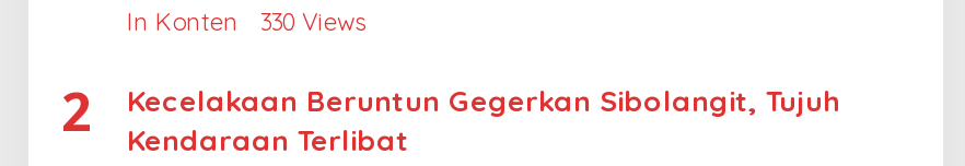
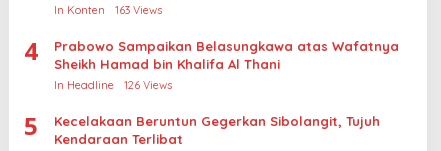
[61,7,365,147] 330 Views | 2 -> [24,3,399,142] 163 Views | 4 | Prabowo Sampaikan Belasungkawa atas Wafatnya | Sheikh Hamad bin Khalifa Al Thani | In Headline | 126 Views | 5

